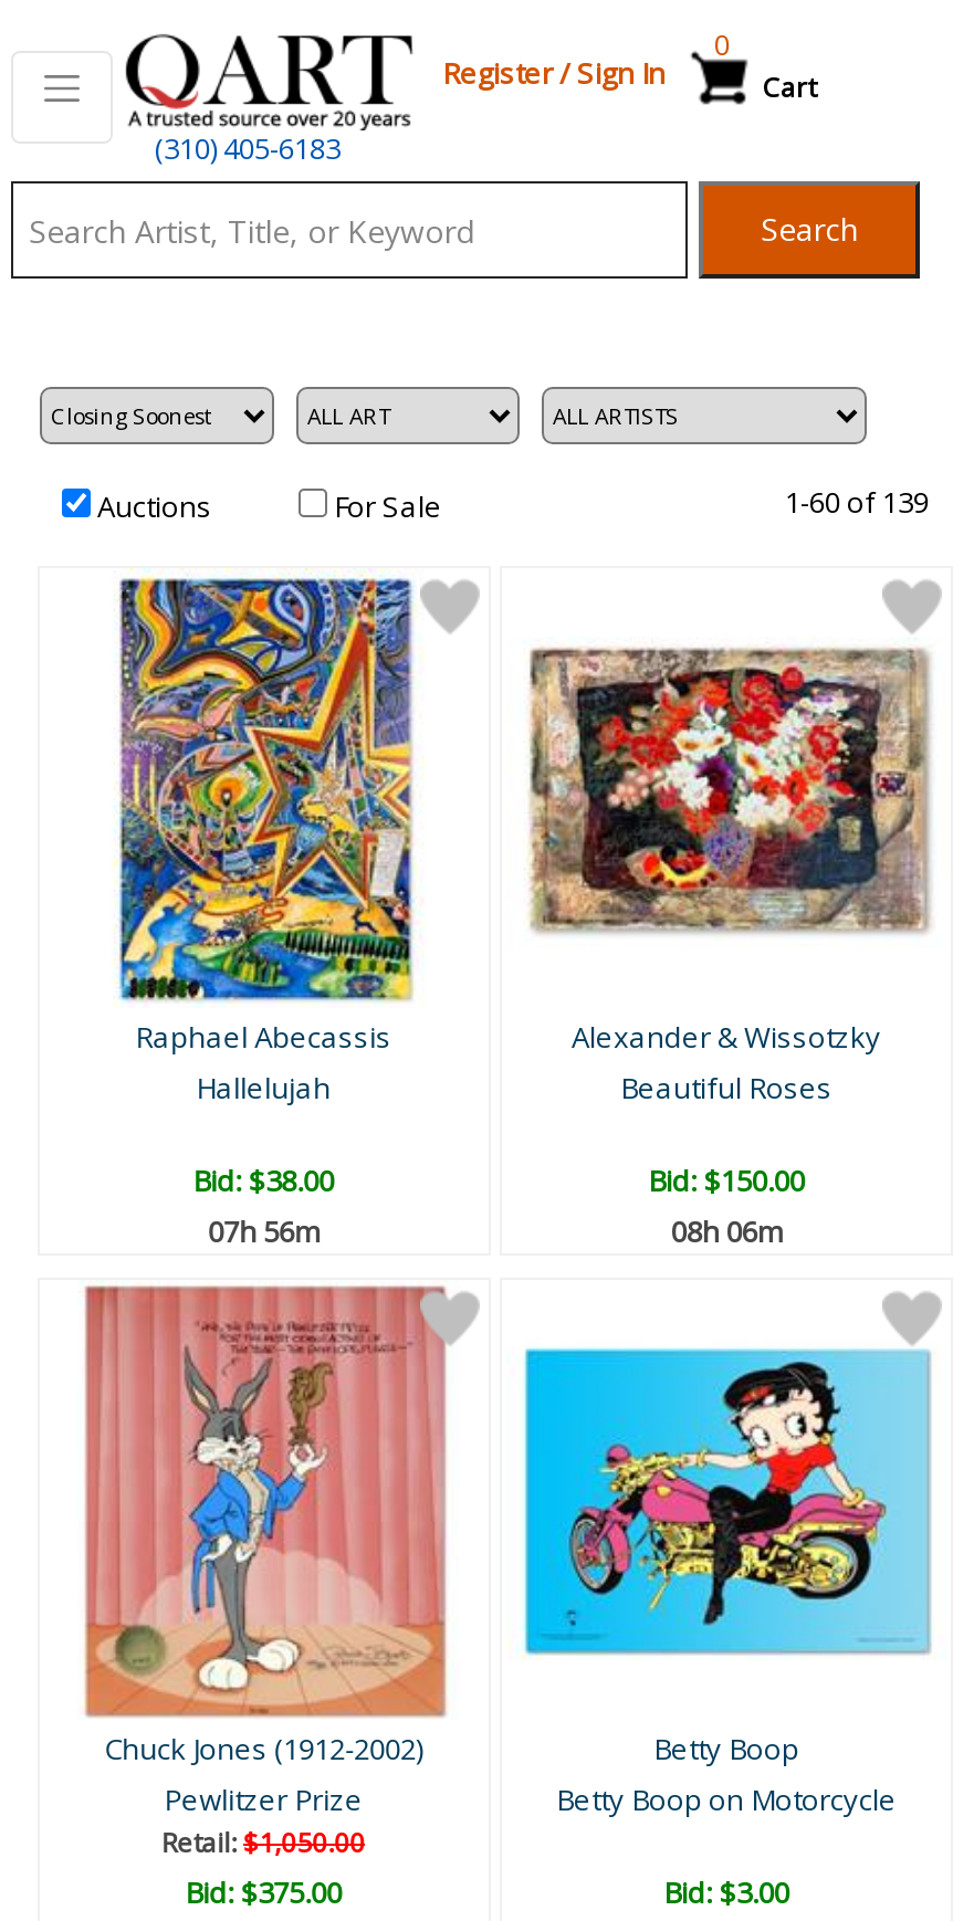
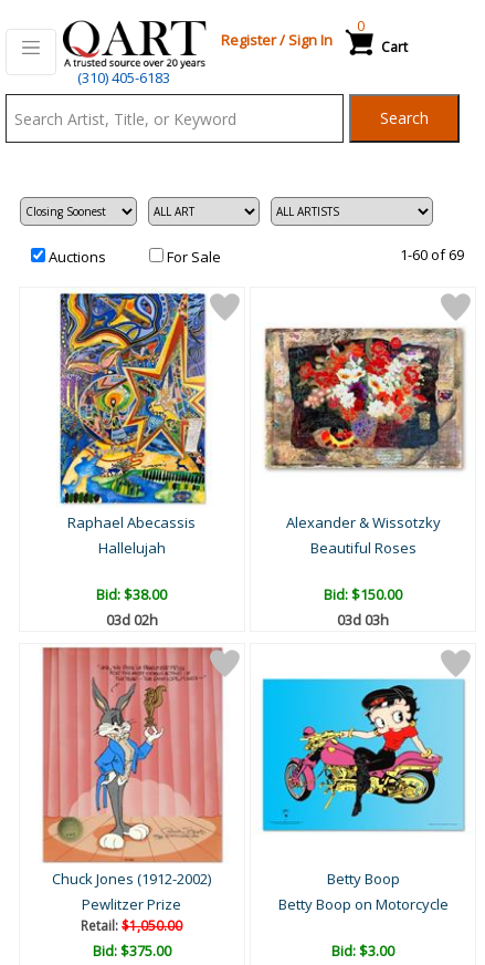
[785,483,929,522] 1-60 of 139 -> [400,245,464,265] 1-60 of 69
[208,1212,319,1252] 07h 56m -> [106,610,158,630] 03d 02h
[671,1212,782,1252] 08h 06m -> [337,610,389,630] 03d 03h

